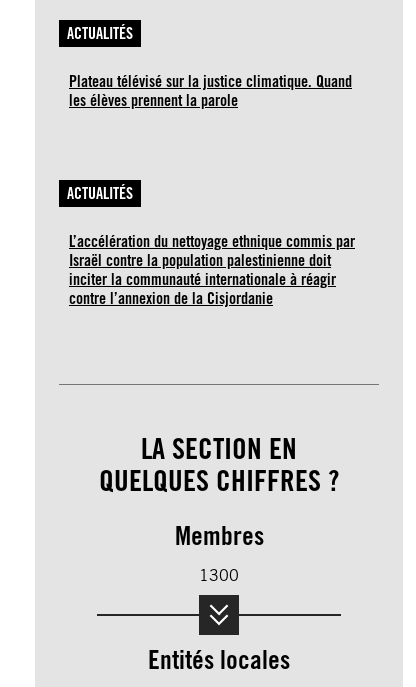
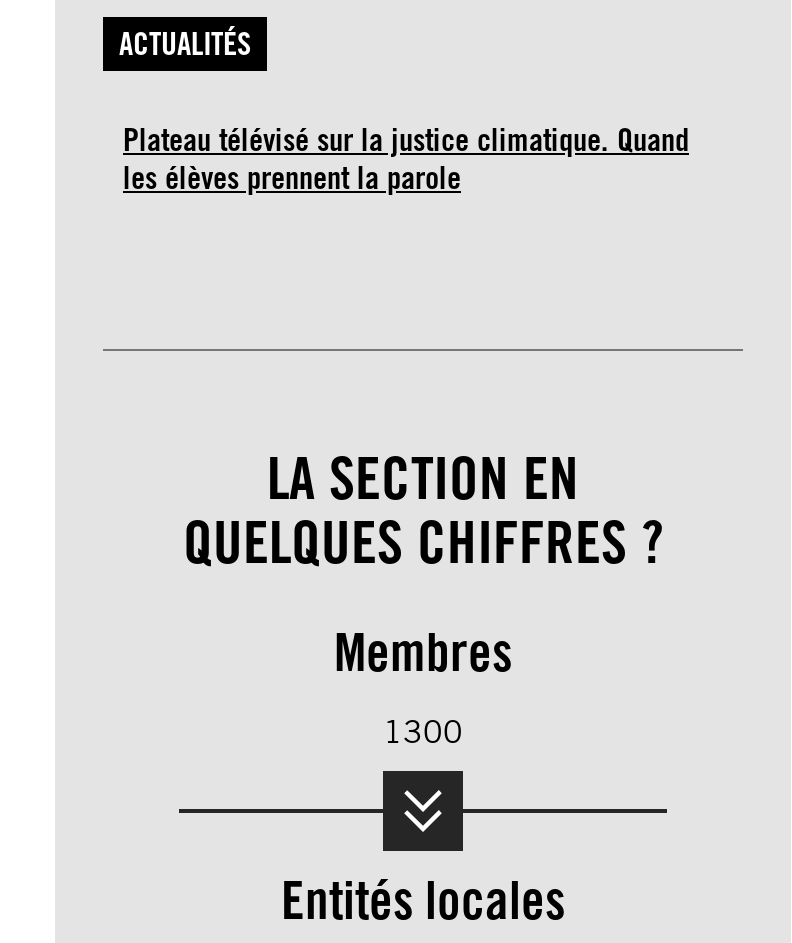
[67,184,355,308] ACTUALITÉS | L’accélération du nettoyage ethnique commis par | Israël contre la population palestinienne doit | inciter la communauté internationale à réagir | contre l’annexion de la Cisjordanie -> none

